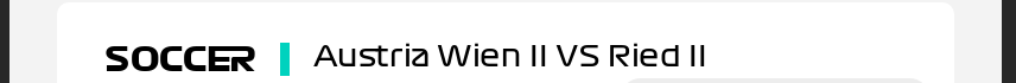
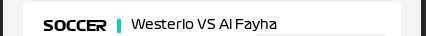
[313,43,707,71] Austria Wien II VS Ried II -> [131,19,277,31] Westerlo VS Al Fayha

